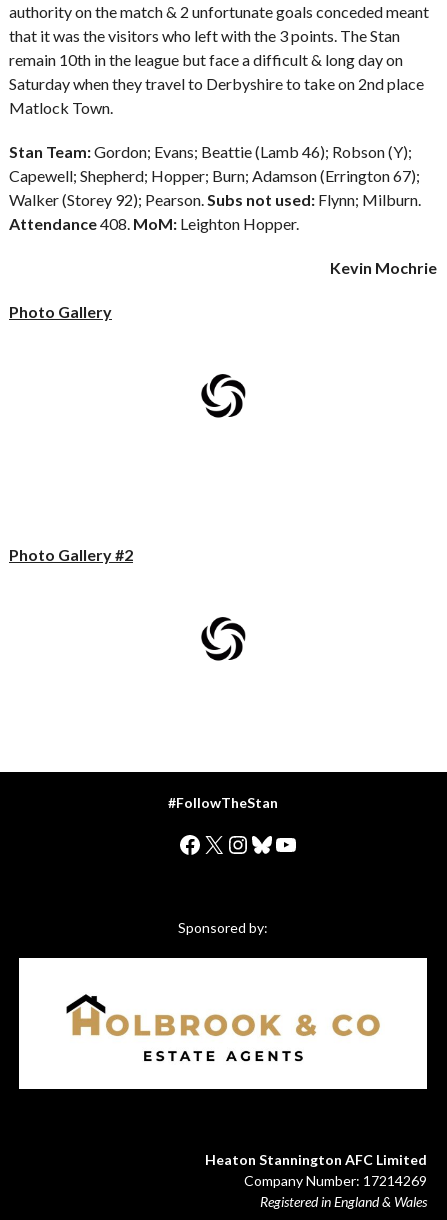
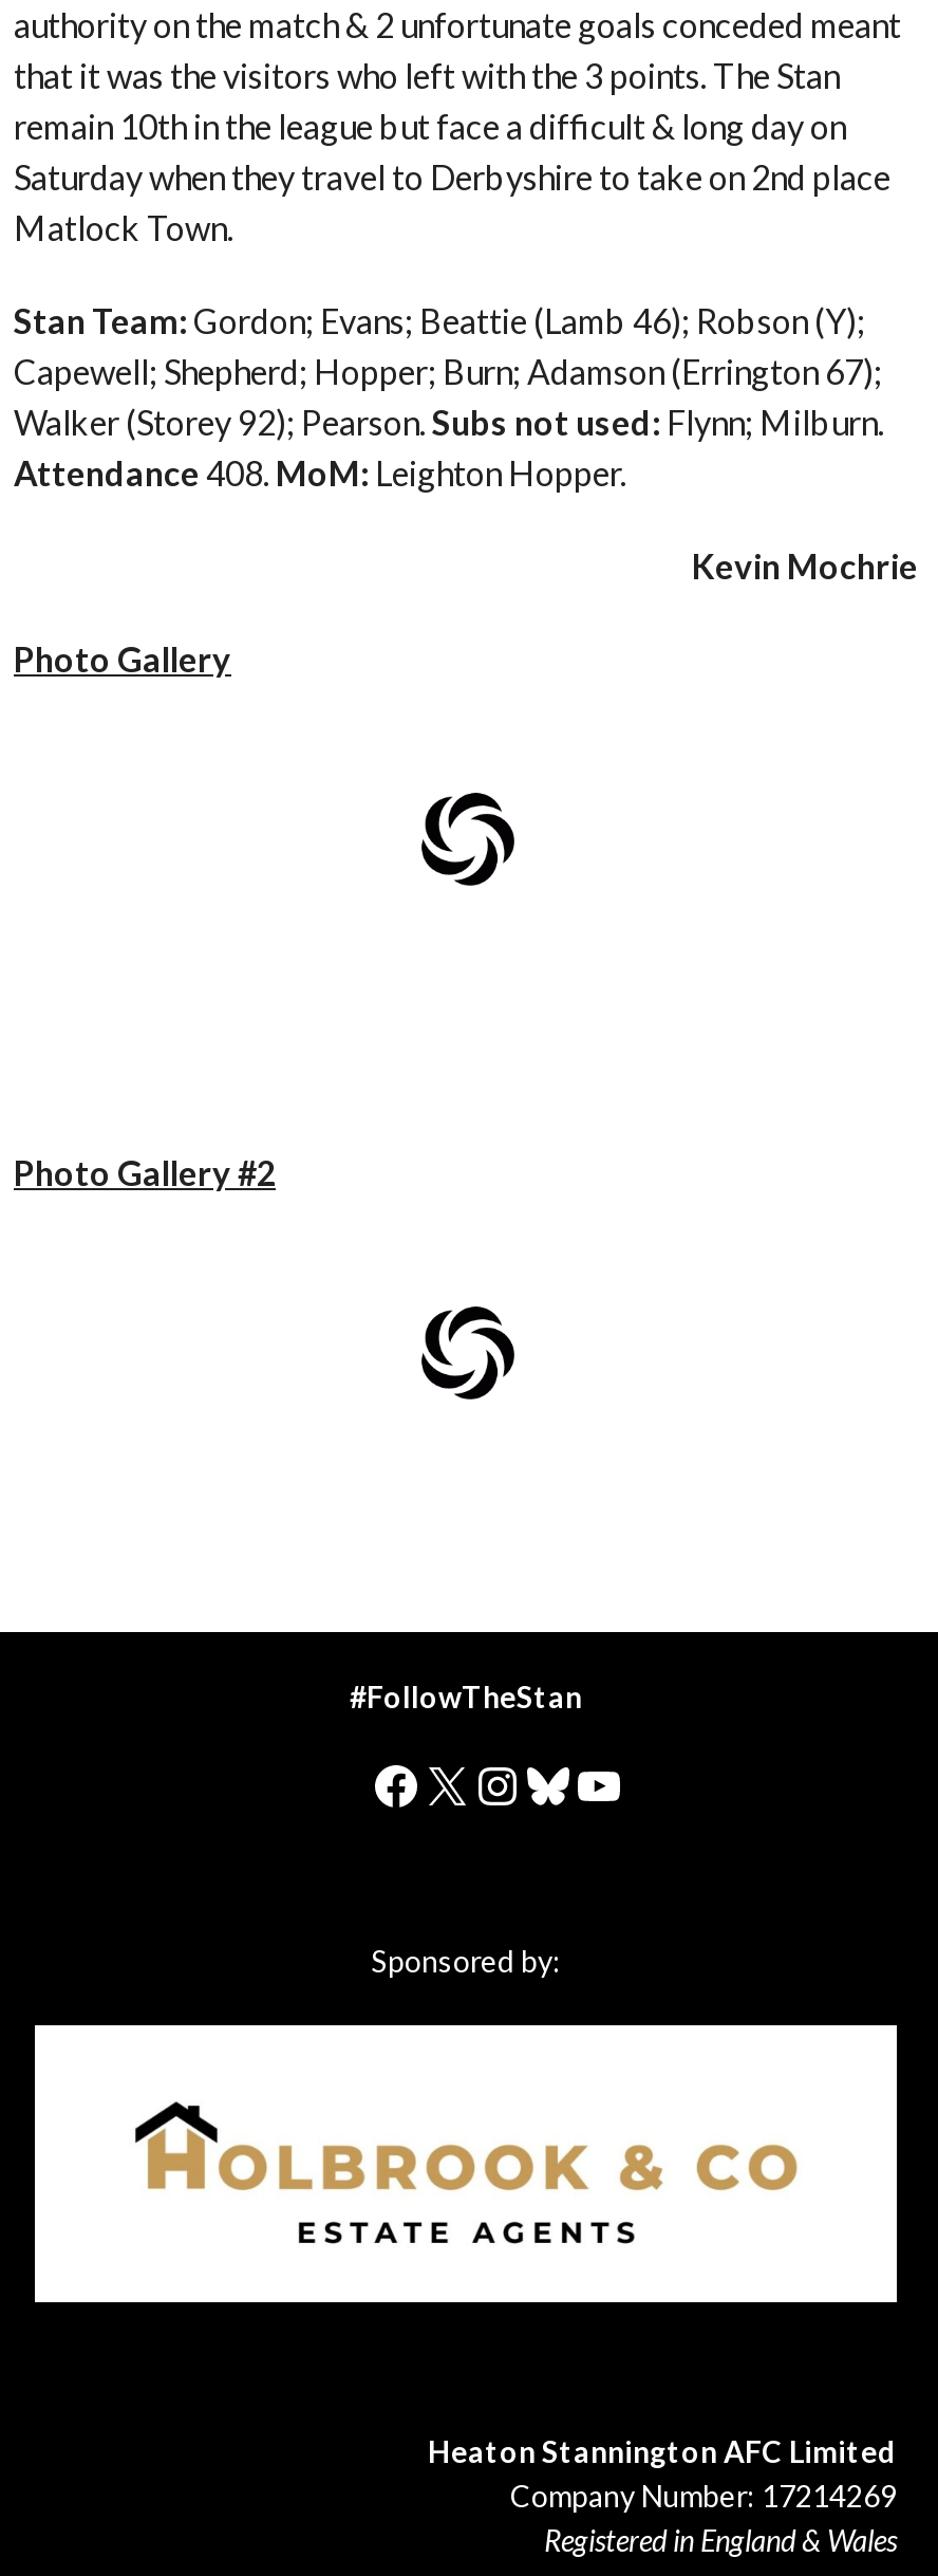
[200,373,246,419] [image] -> [419,791,517,888] [image]
[200,616,246,662] [image] -> [419,1304,517,1402] [image]

